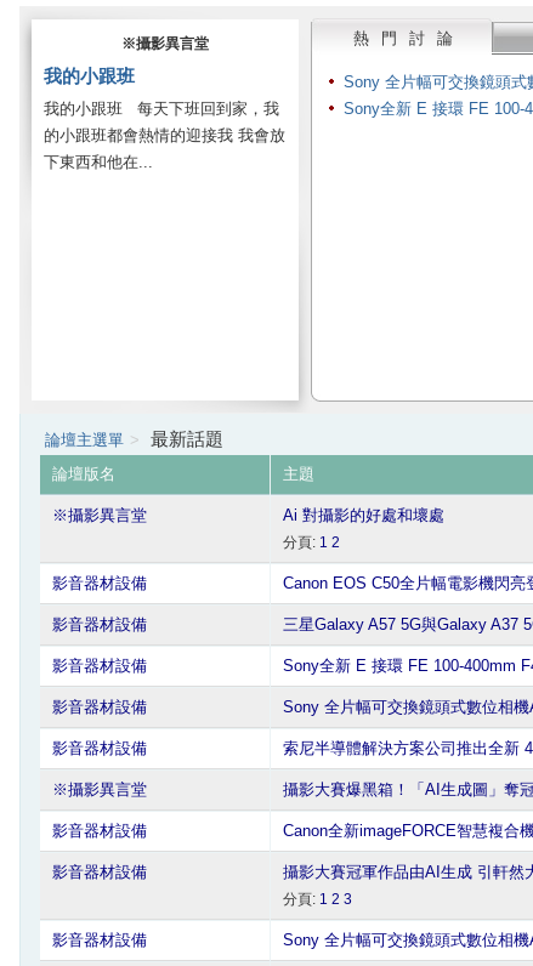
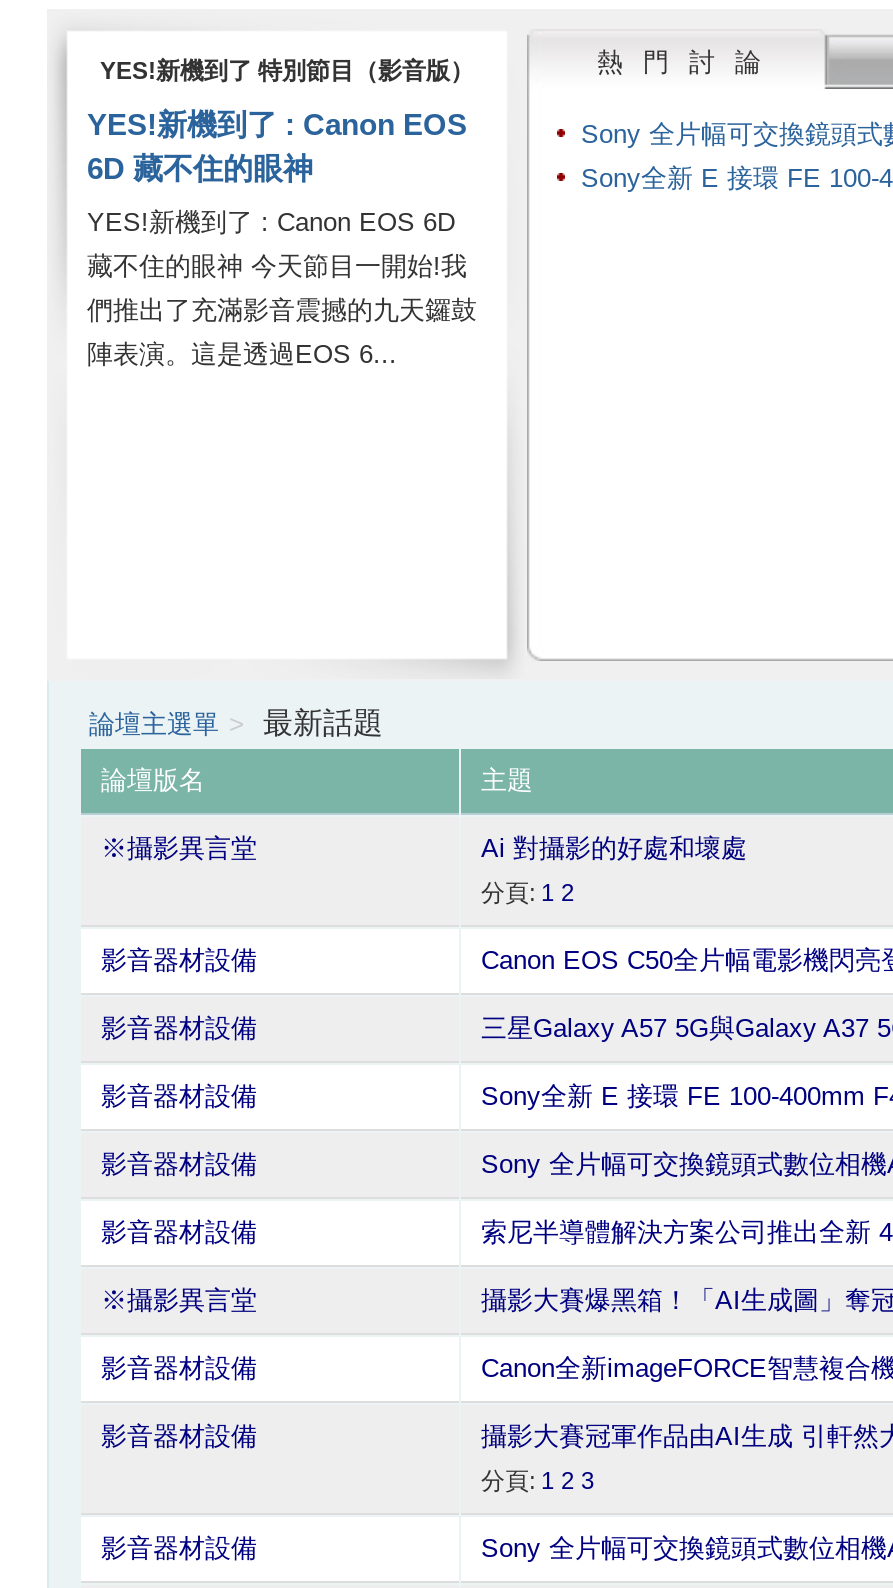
[44,35,285,171] ※攝影異言堂 | 我的小跟班 | 我的小跟班 每天下班回到家，我 | 的小跟班都會熱情的迎接我 我會放 | 下東西和他在... -> [87,57,477,369] YES!新機到了 特別節目（影音版） | YES!新機到了 : Canon EOS | 6D 藏不住的眼神 | YES!新機到了 : Canon EOS 6D | 藏不住的眼神 今天節目一開始!我 | 們推出了充滿影音震撼的九天鑼鼓 | 陣表演。這是透過EOS 6...

